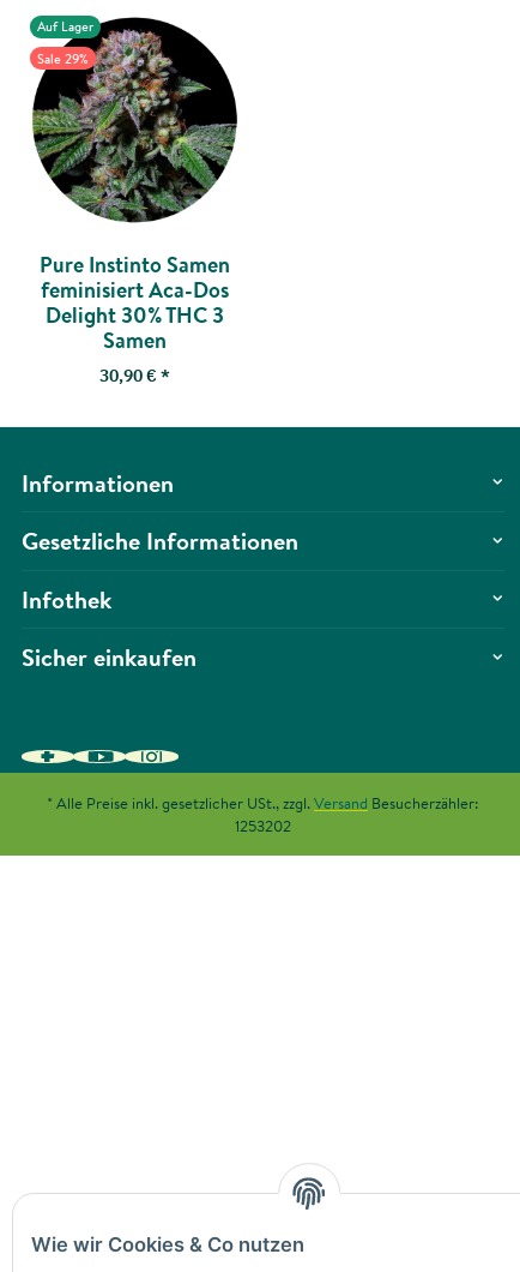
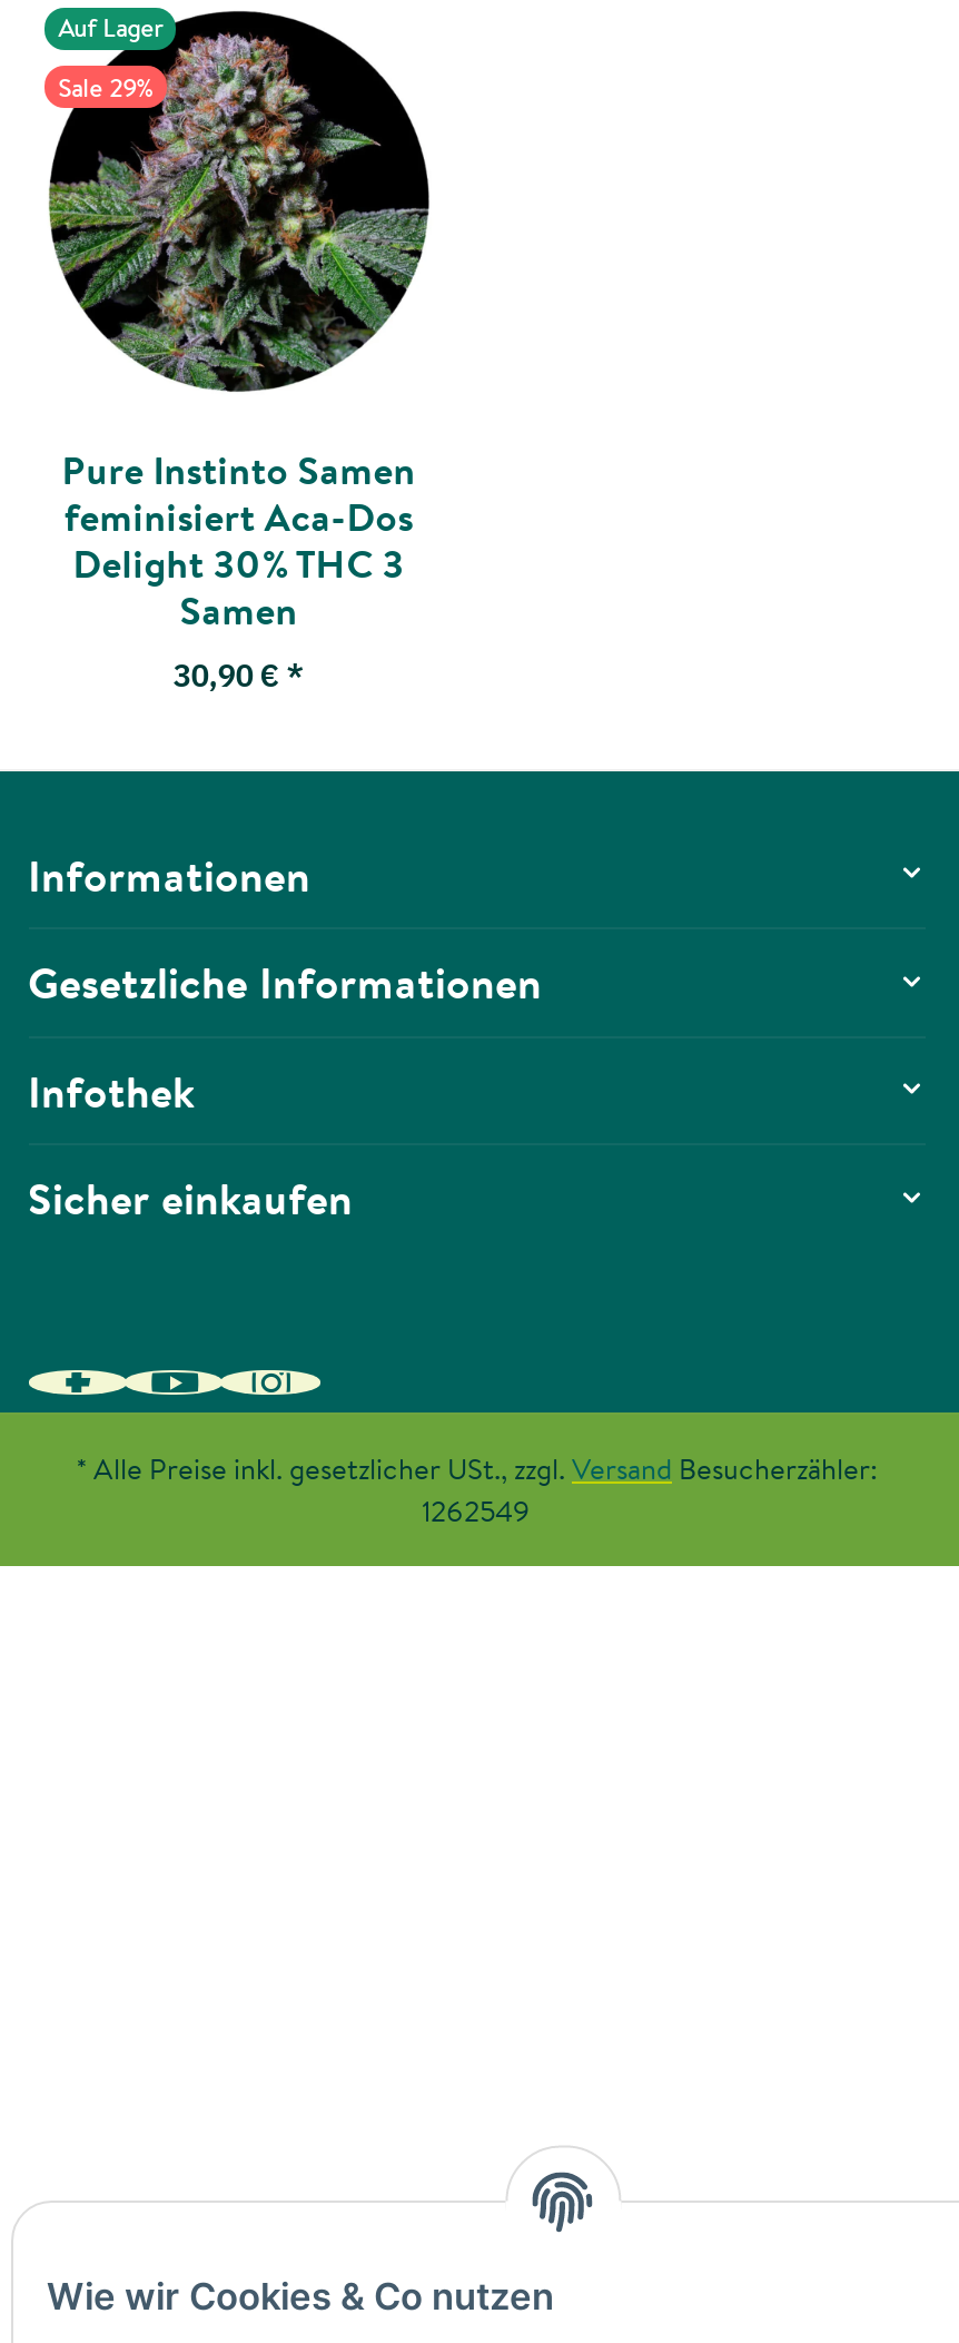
[234,815,291,836] 1253202 -> [422,1490,531,1530] 1262549

